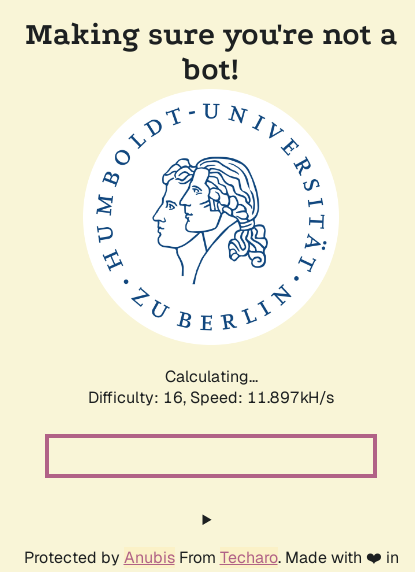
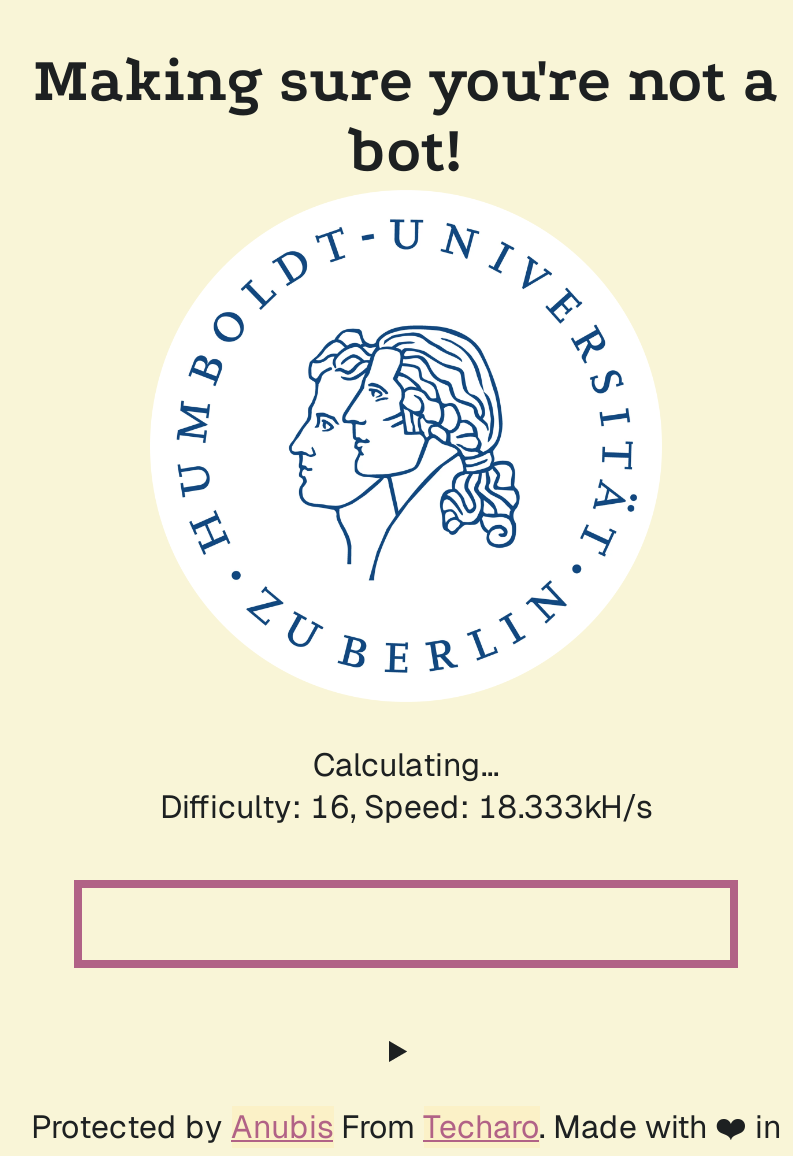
[88,387,334,408] Difficulty: 16, Speed: 11.897kH/s -> [160,786,652,828] Difficulty: 16, Speed: 18.333kH/s

